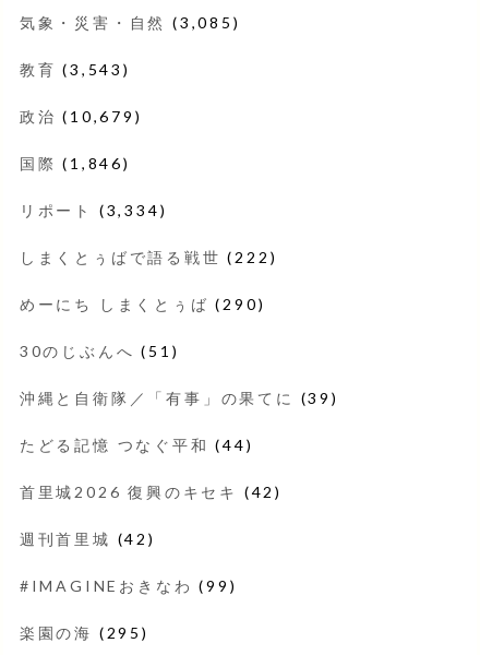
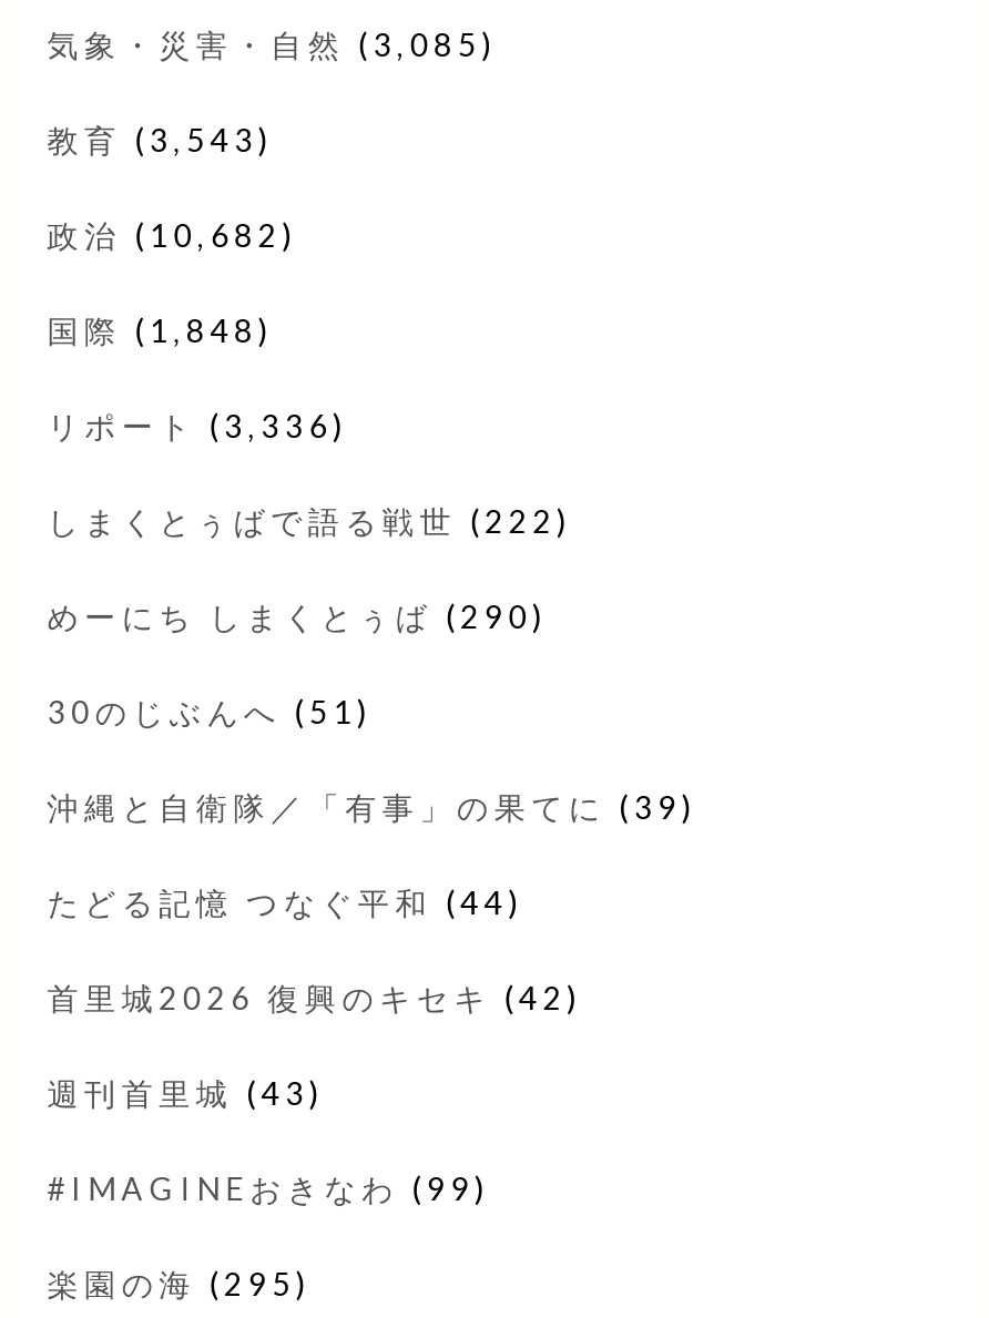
[19,107,142,125] 政治(10,679) -> [47,216,297,254] 政治(10,682)
[19,154,131,172] 国際(1,846) -> [47,311,273,349] 国際(1,848)
[19,201,167,219] リポート(3,334) -> [47,407,348,444] リポート(3,336)
[19,529,156,548] 週刊首里城(42) -> [47,1074,324,1112] 週刊首里城(43)

